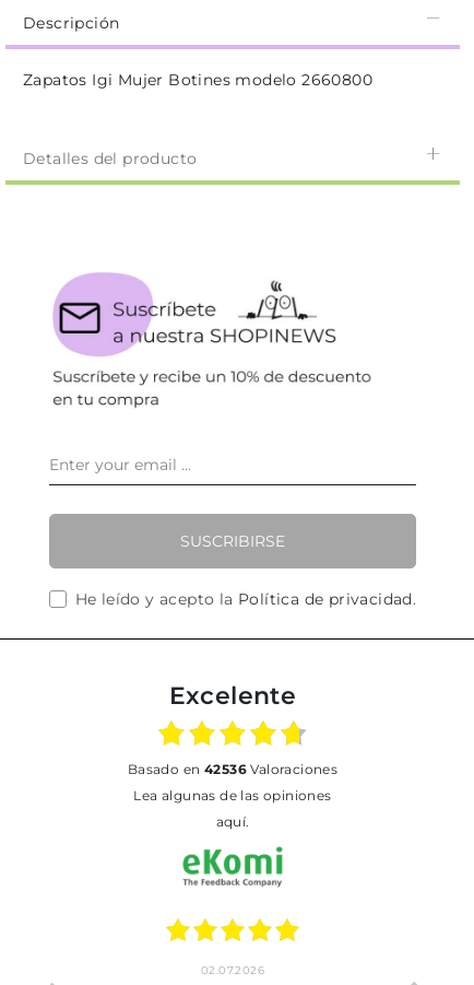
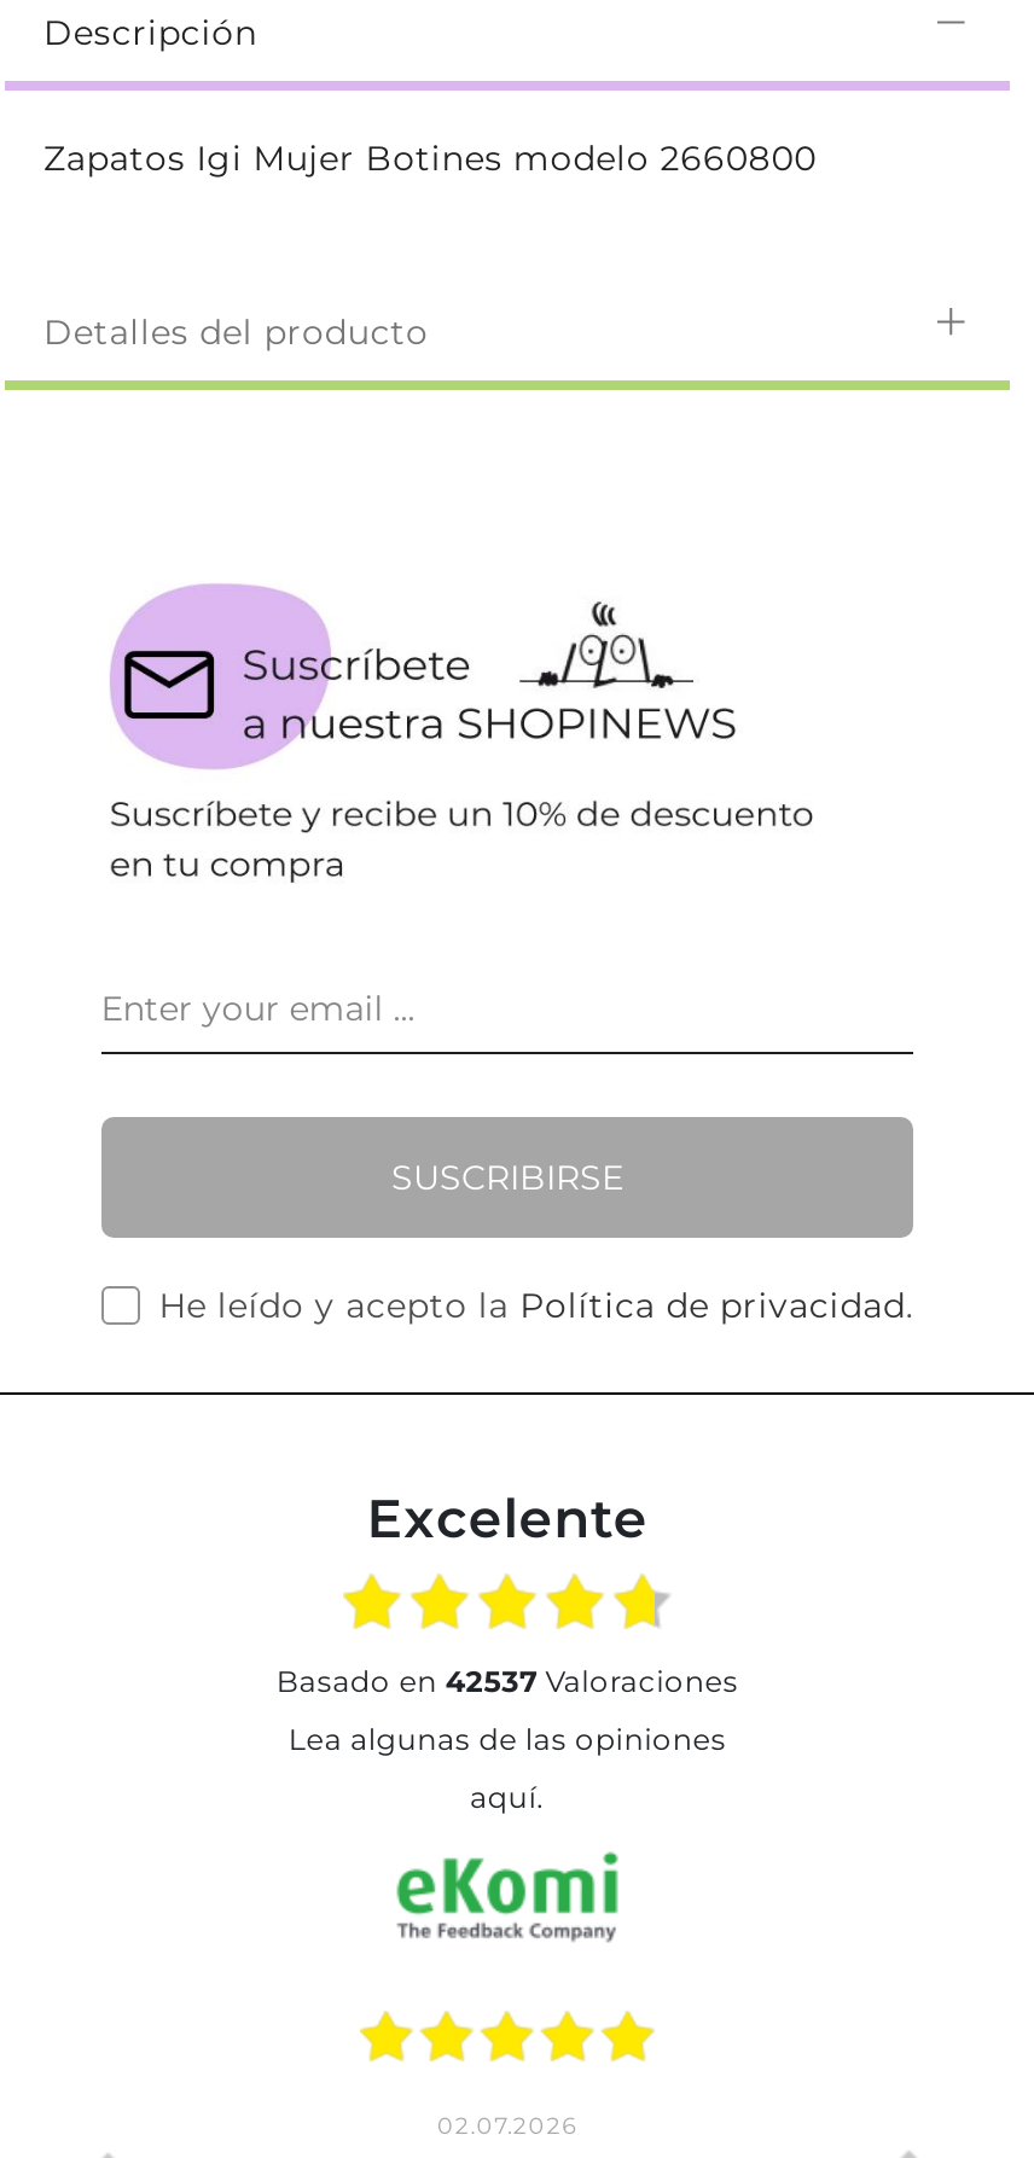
[138,761,338,778] basado en 42536 Valoraciones -> [299,1664,738,1700] basado en 42537 Valoraciones

